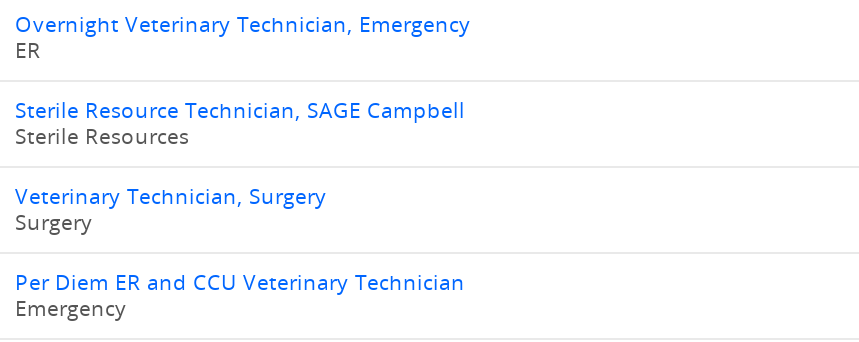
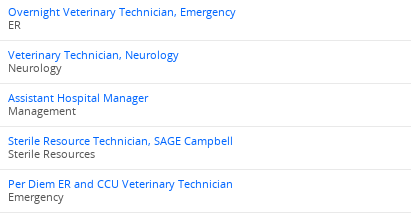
none -> [8,48,179,118] Veterinary Technician, Neurology | Neurology | Assistant Hospital Manager | Management
moved [15,96,465,150] -> [8,134,233,161]: Sterile Resource Technician, SAGE Campbell | Sterile Resources
[15,182,327,236] Veterinary Technician, Surgery | Surgery -> none

